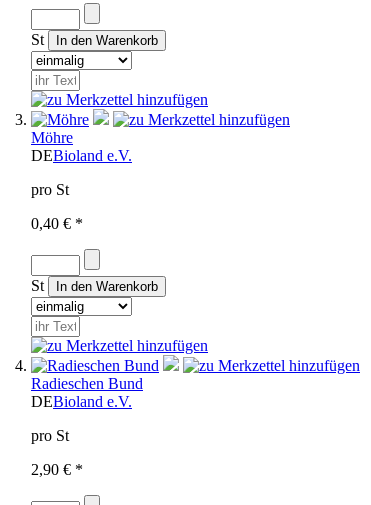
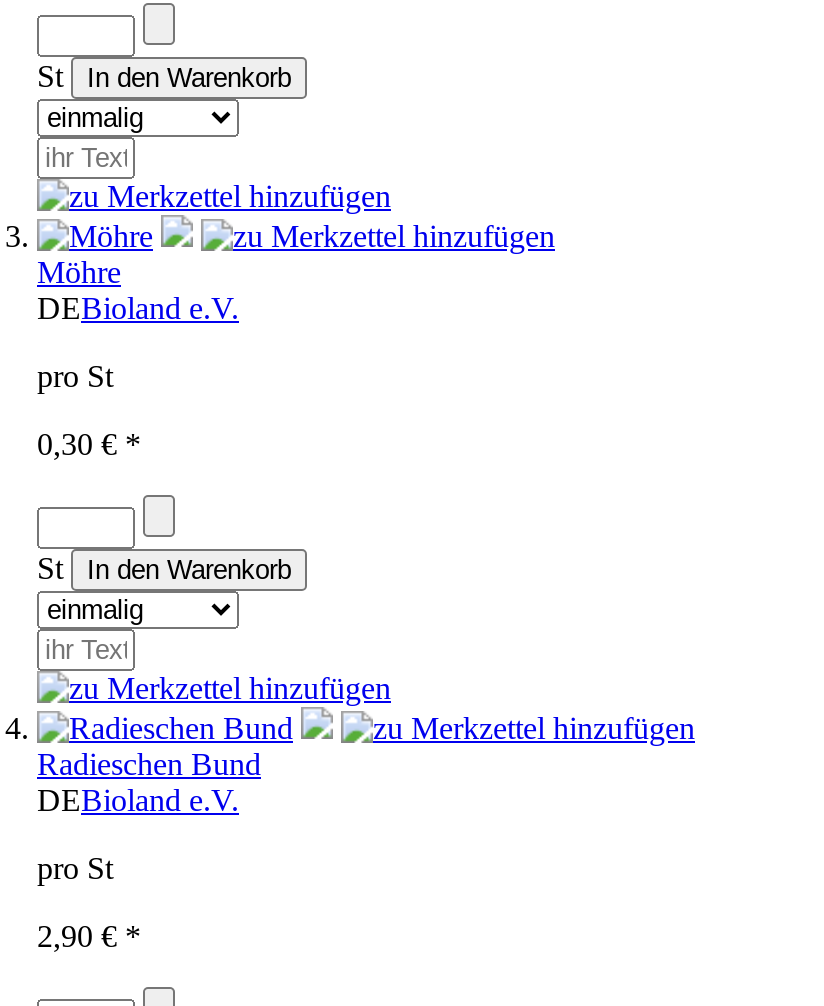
[31,215,83,232] 0,40 € * -> [37,428,141,462] 0,30 € *

